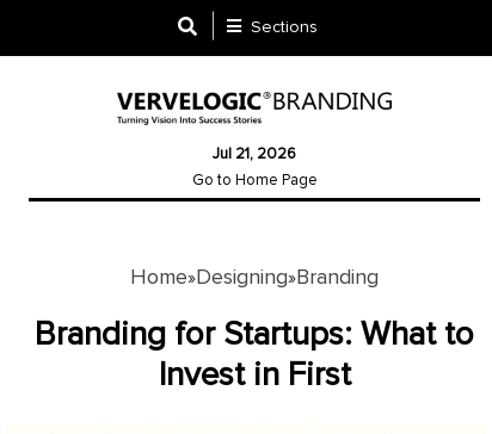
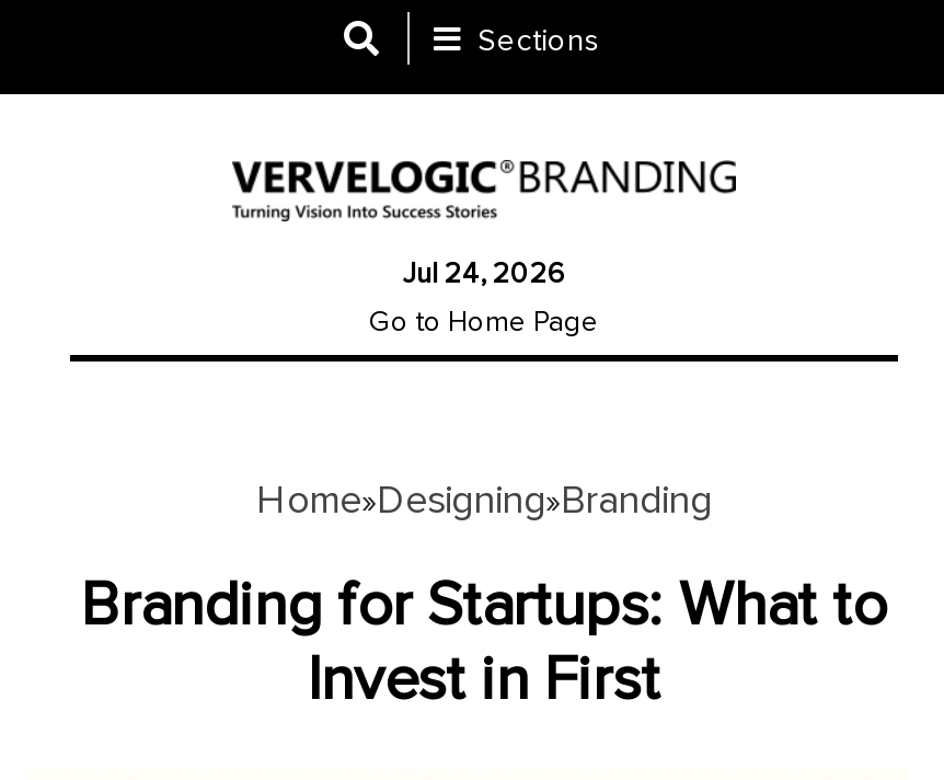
[213,144,296,163] Jul 21, 2026 -> [403,257,565,292] Jul 24, 2026

